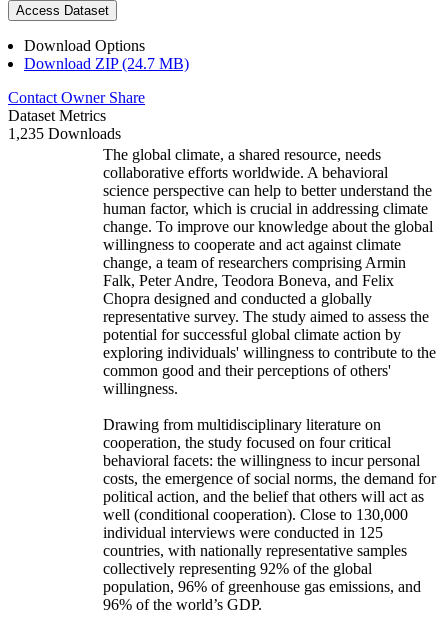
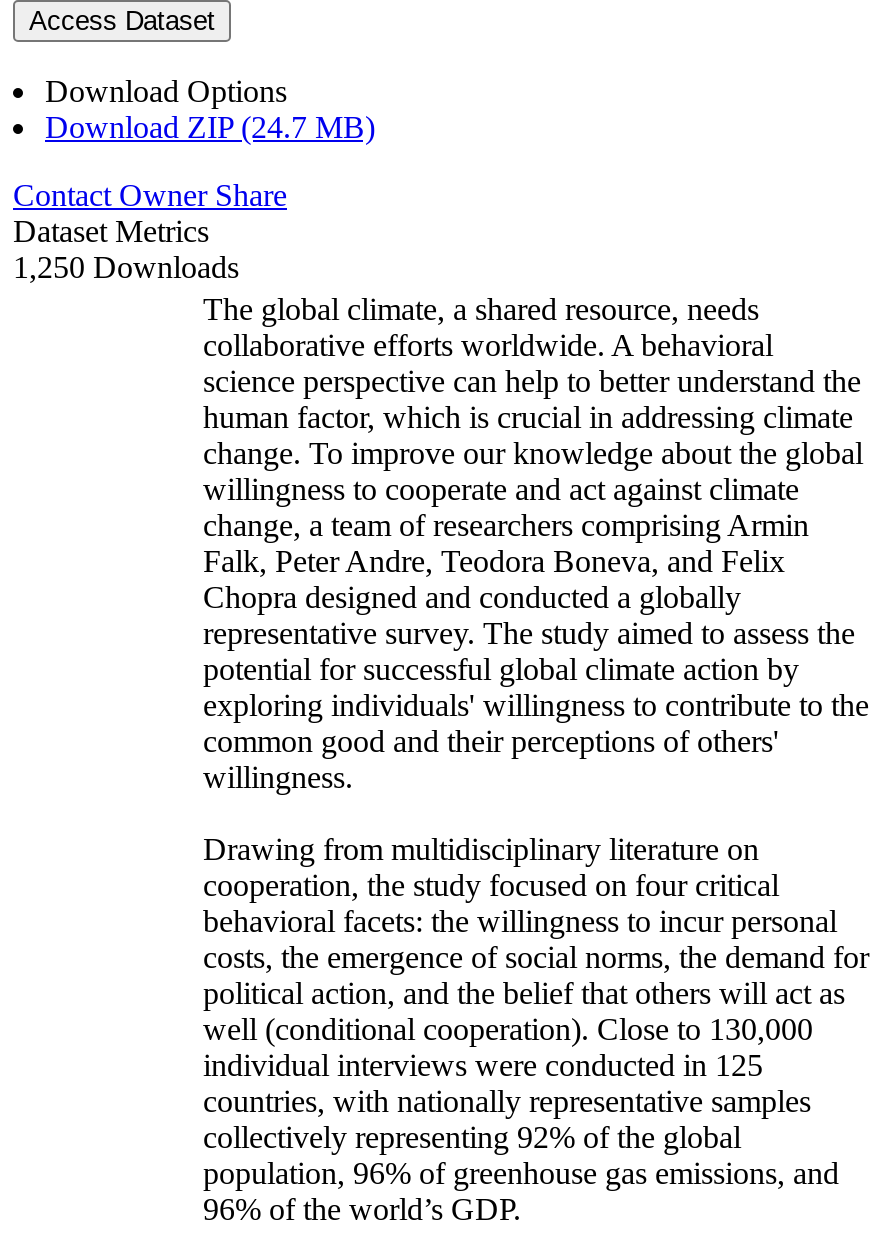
[8,125,121,142] 1,235 Downloads -> [13,251,239,285] 1,250 Downloads

